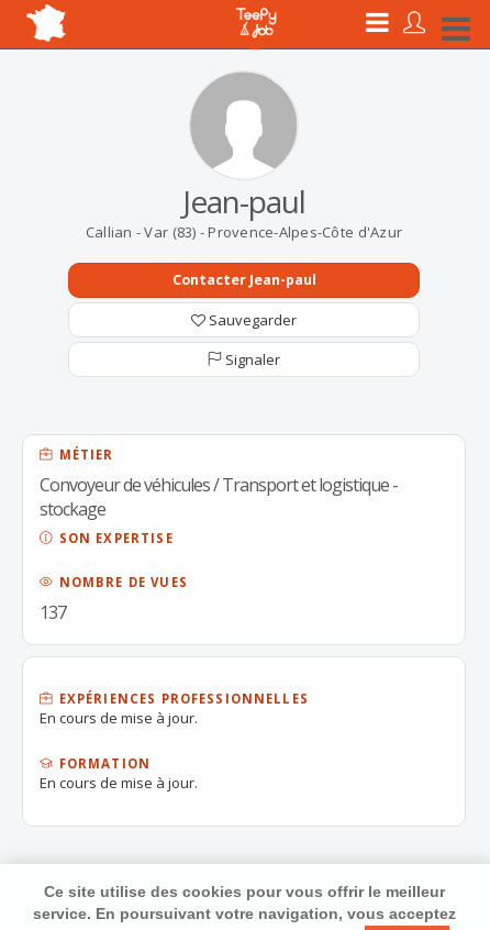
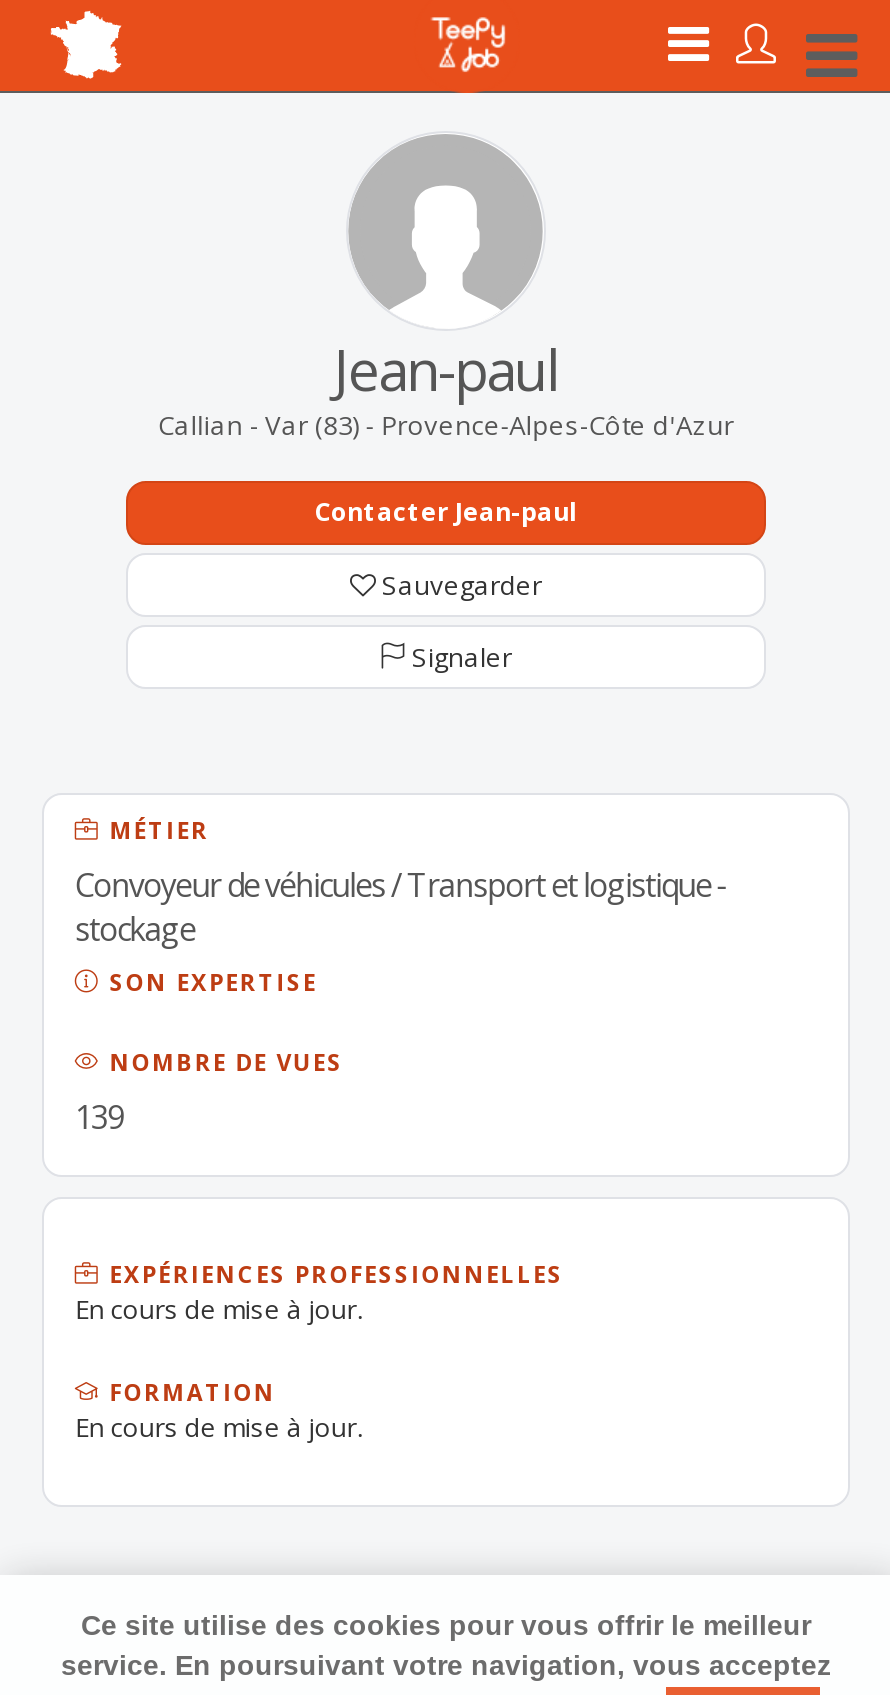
[40,600,66,624] 137 -> [75,1095,123,1139] 139

